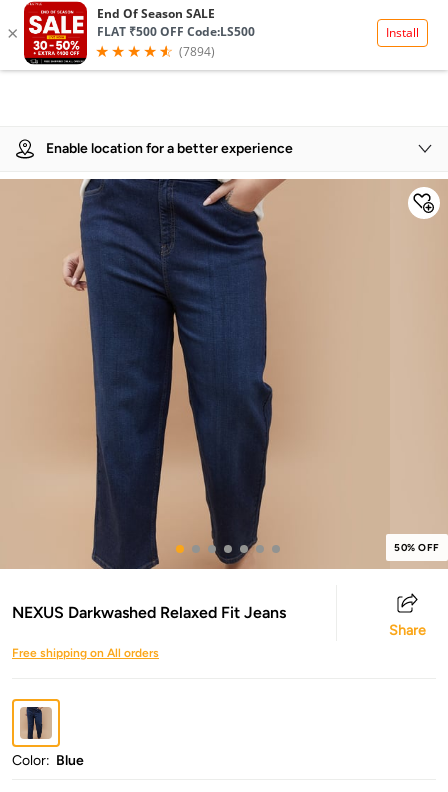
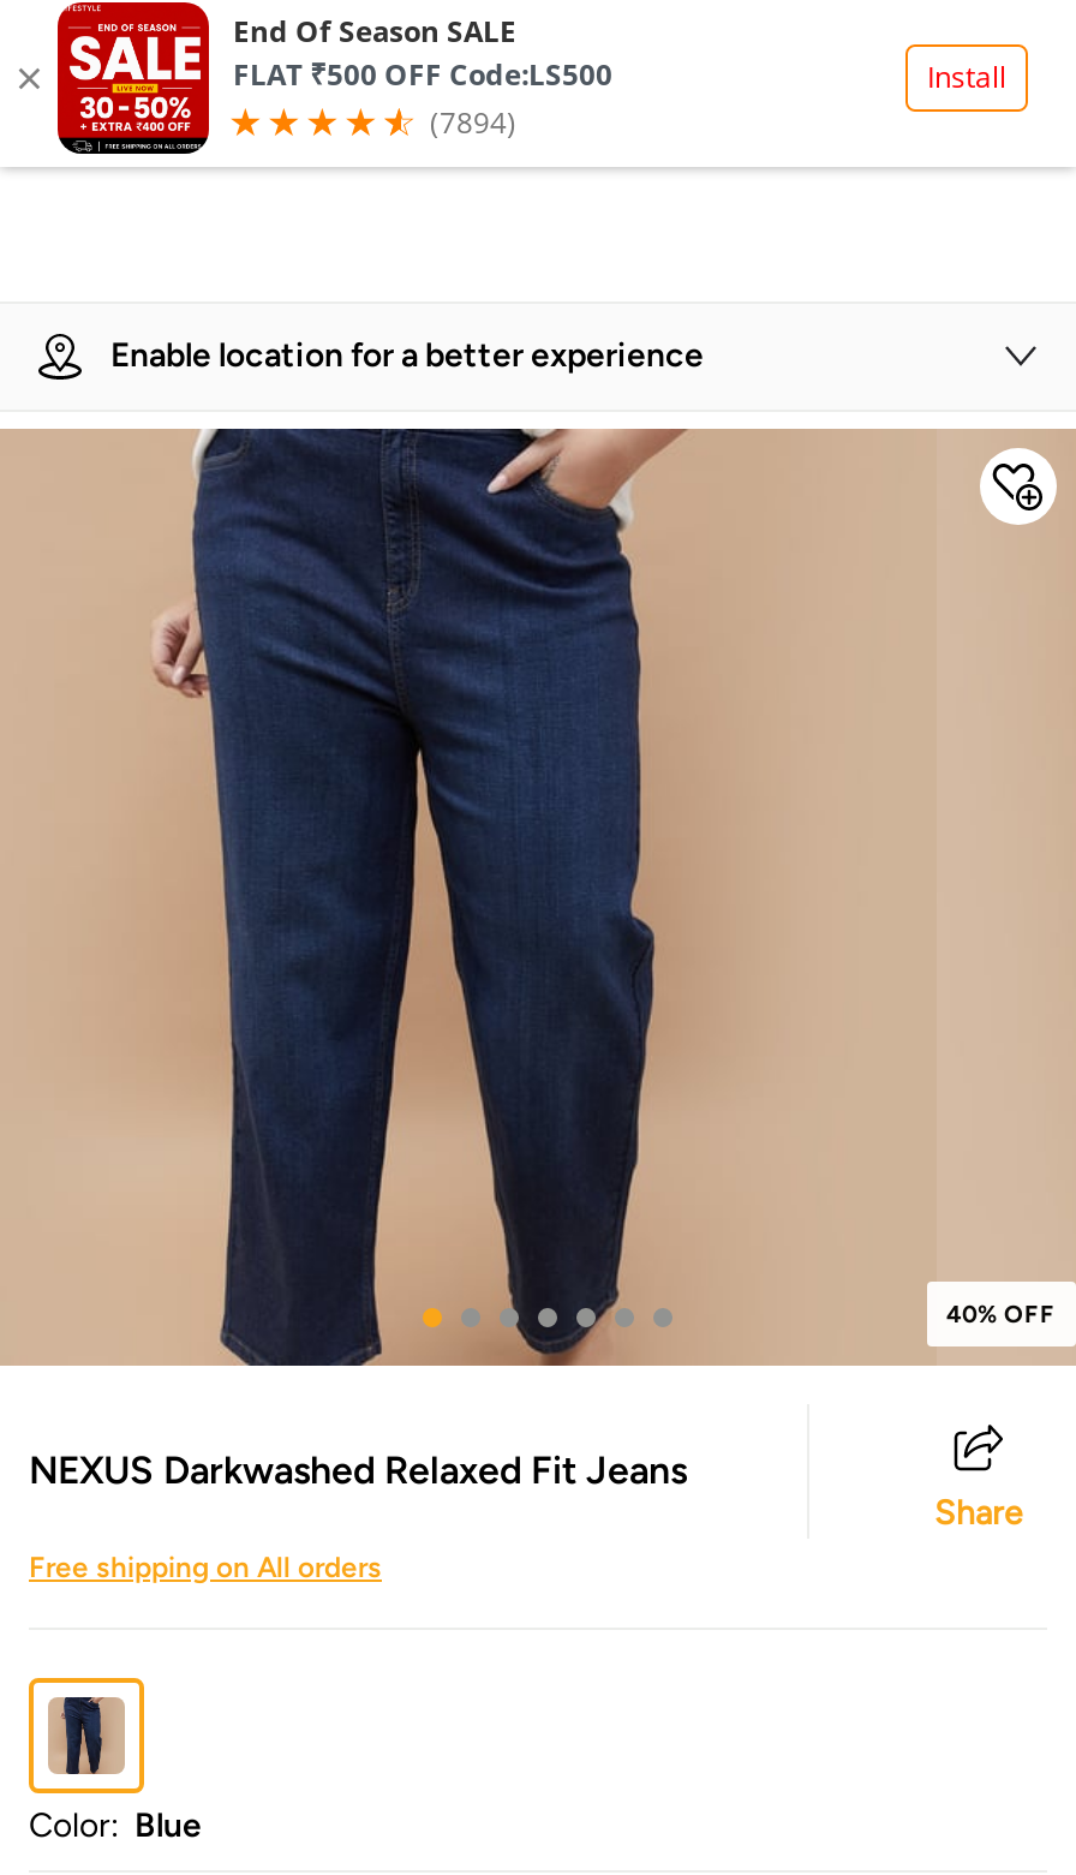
[394,541,439,554] 50% OFF -> [946,1298,1056,1330] 40% OFF

